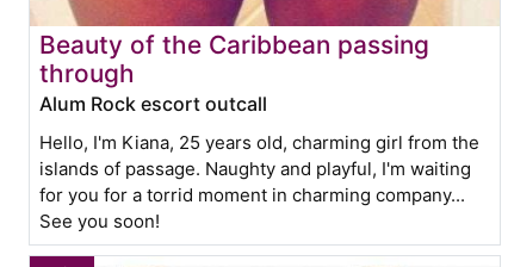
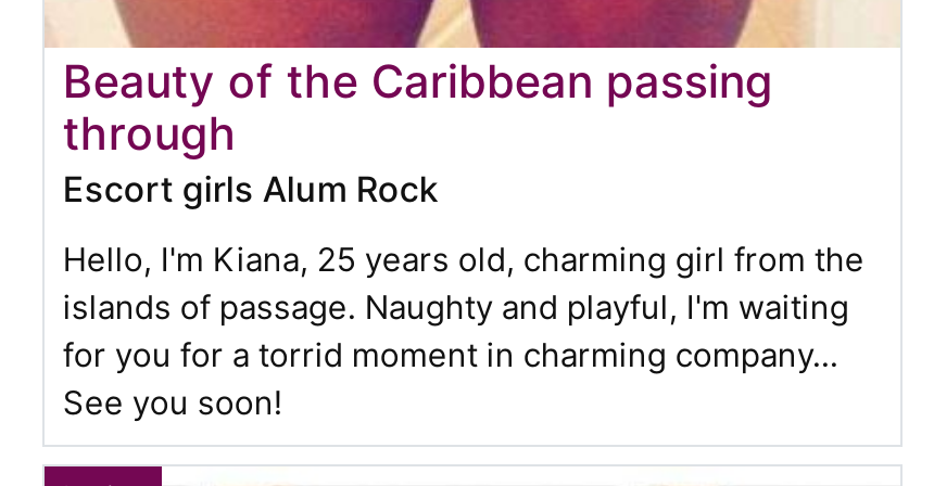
[40,92,268,116] Alum Rock escort outcall -> [63,167,439,211] Escort girls Alum Rock

